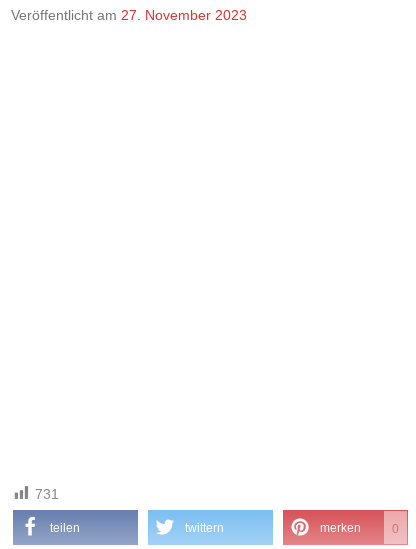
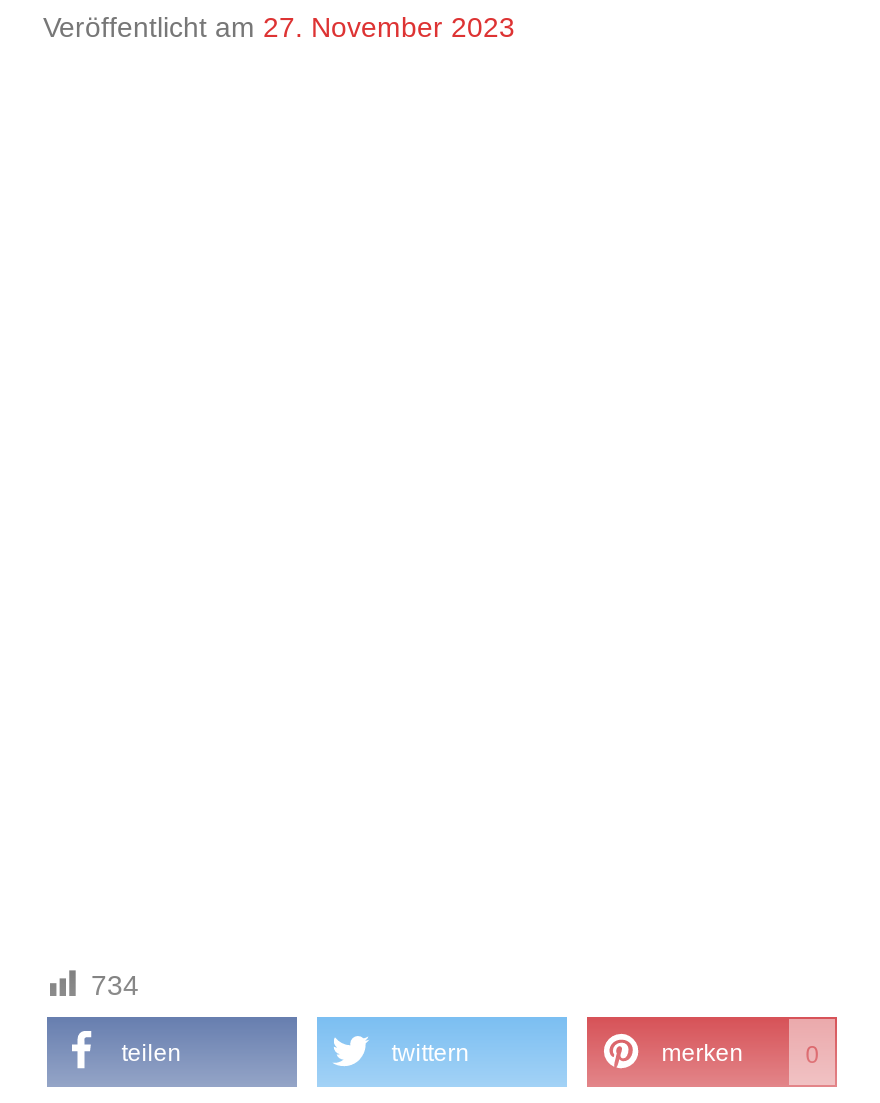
[35,486,59,502] 731 -> [91,969,139,1001] 734

